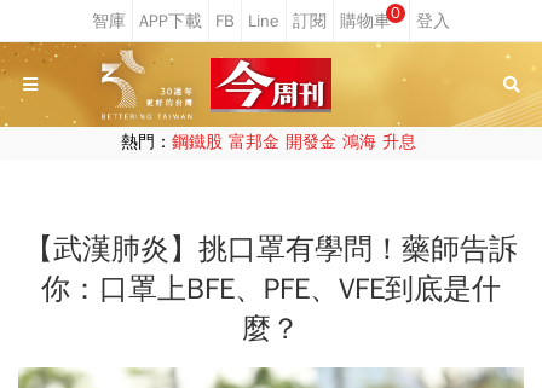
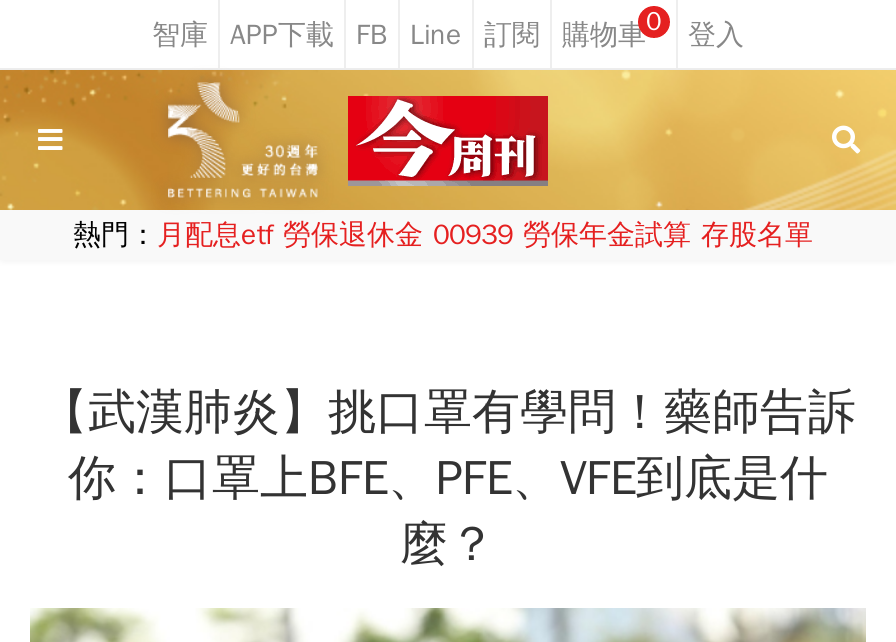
[120,132,416,152] 熱門：鋼鐵股 富邦金 開發金 鴻海 升息 -> [73,218,813,252] 熱門：月配息etf 勞保退休金 00939 勞保年金試算 存股名單

